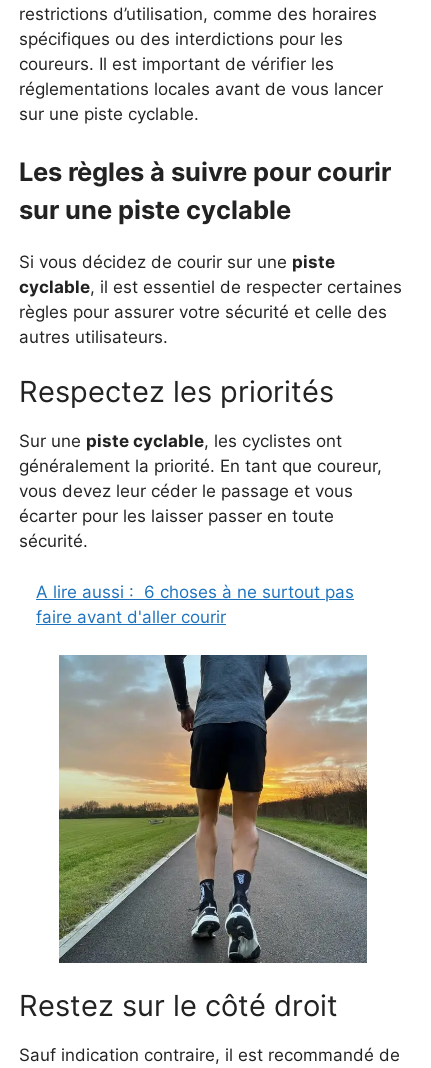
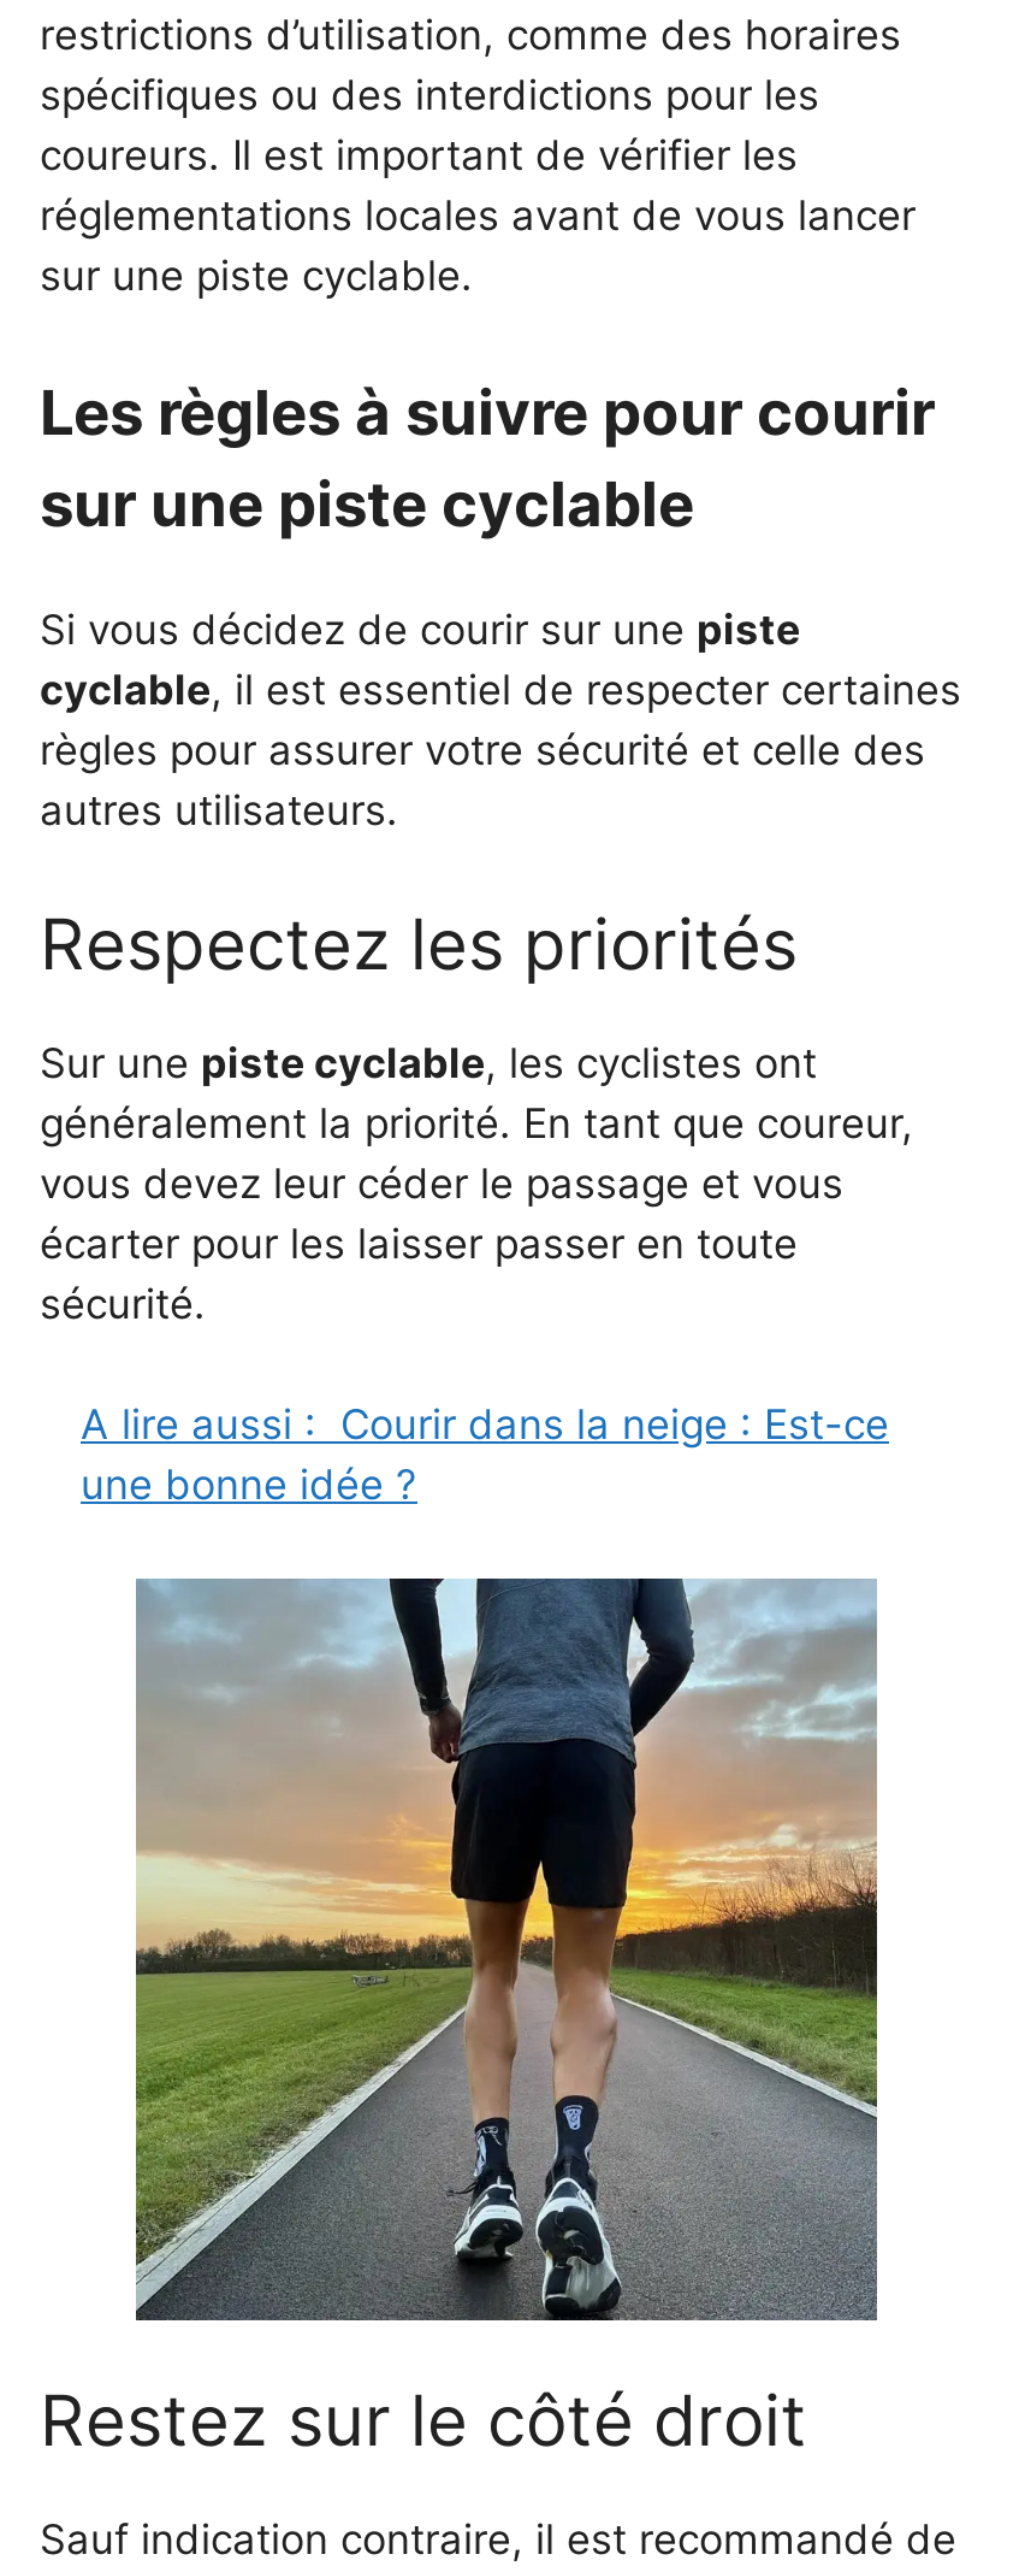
[36,582,354,627] A lire aussi : 6 choses à ne surtout pas | faire avant d'aller courir -> [81,1401,889,1509] A lire aussi : Courir dans la neige : Est-ce | une bonne idée ?

